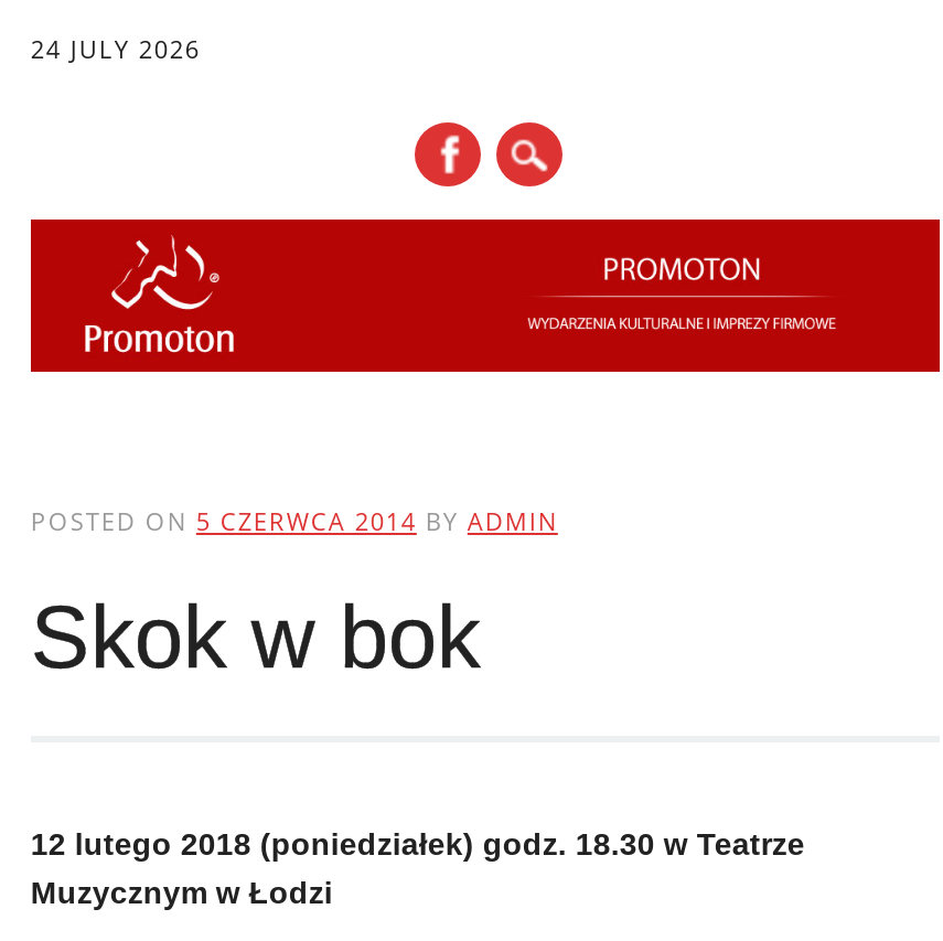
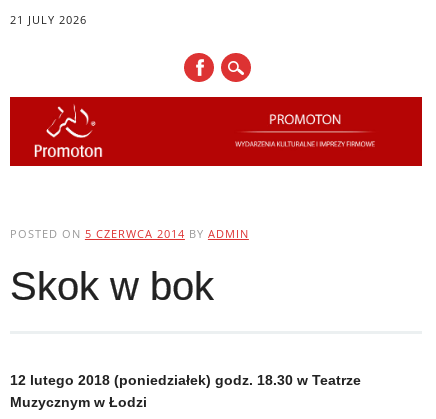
[31,32,201,65] 24 JULY 2026 -> [10,12,87,27] 21 JULY 2026

